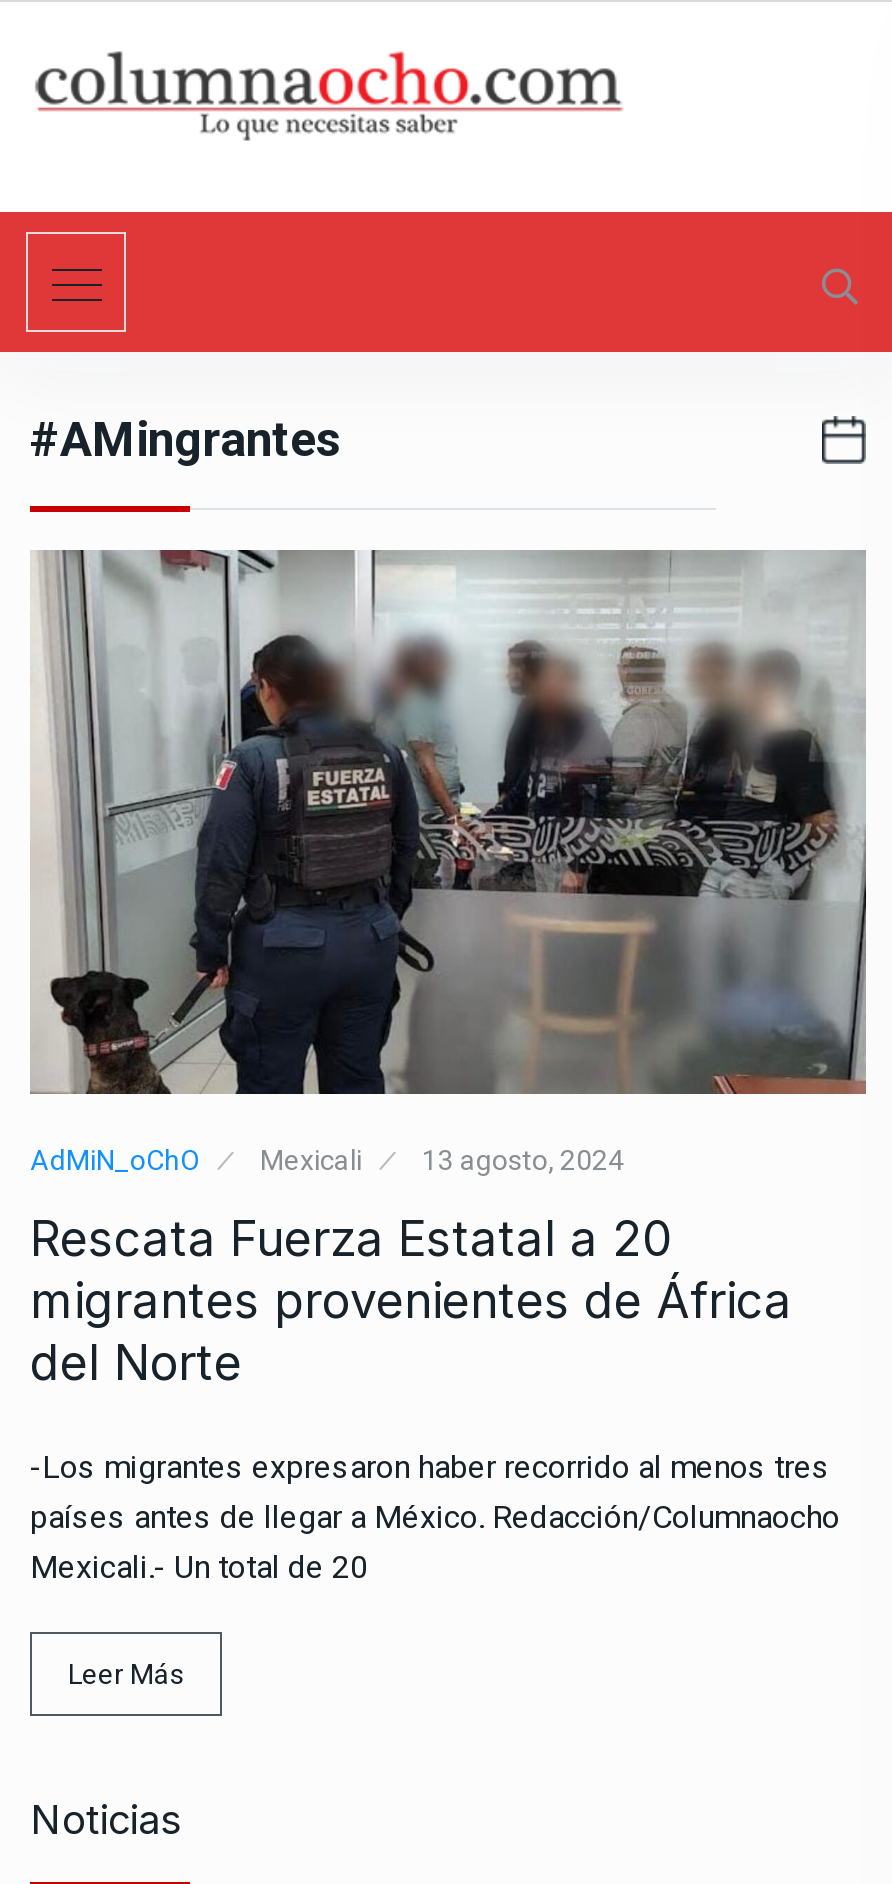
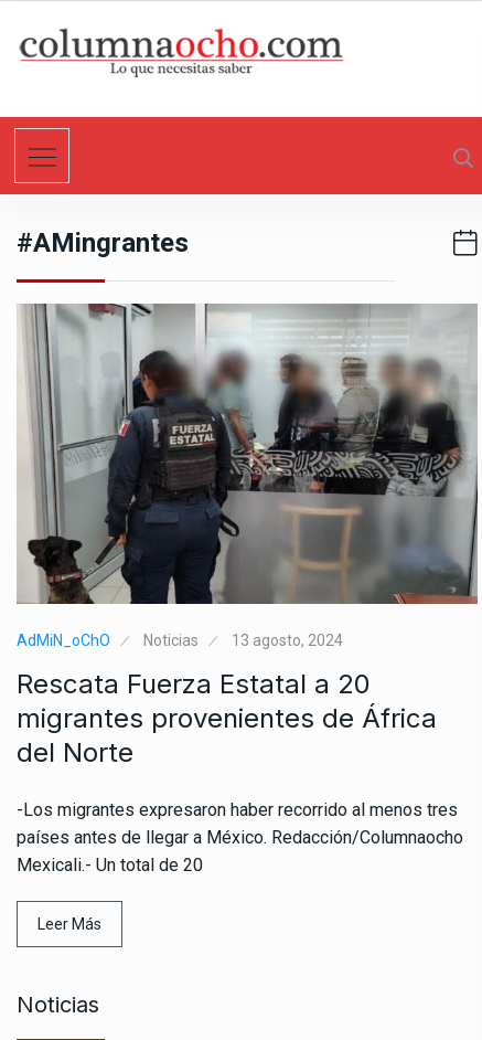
[260,1144,362,1176] Mexicali -> [143,631,199,649] Noticias

